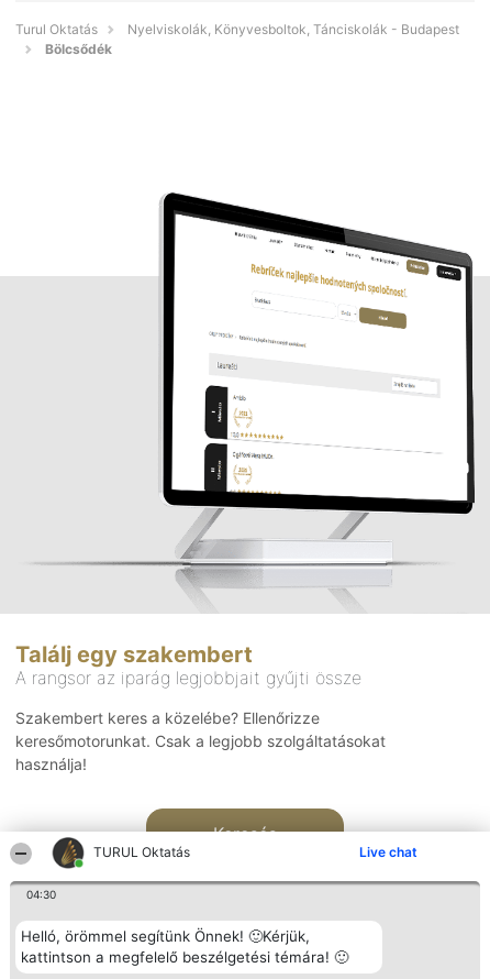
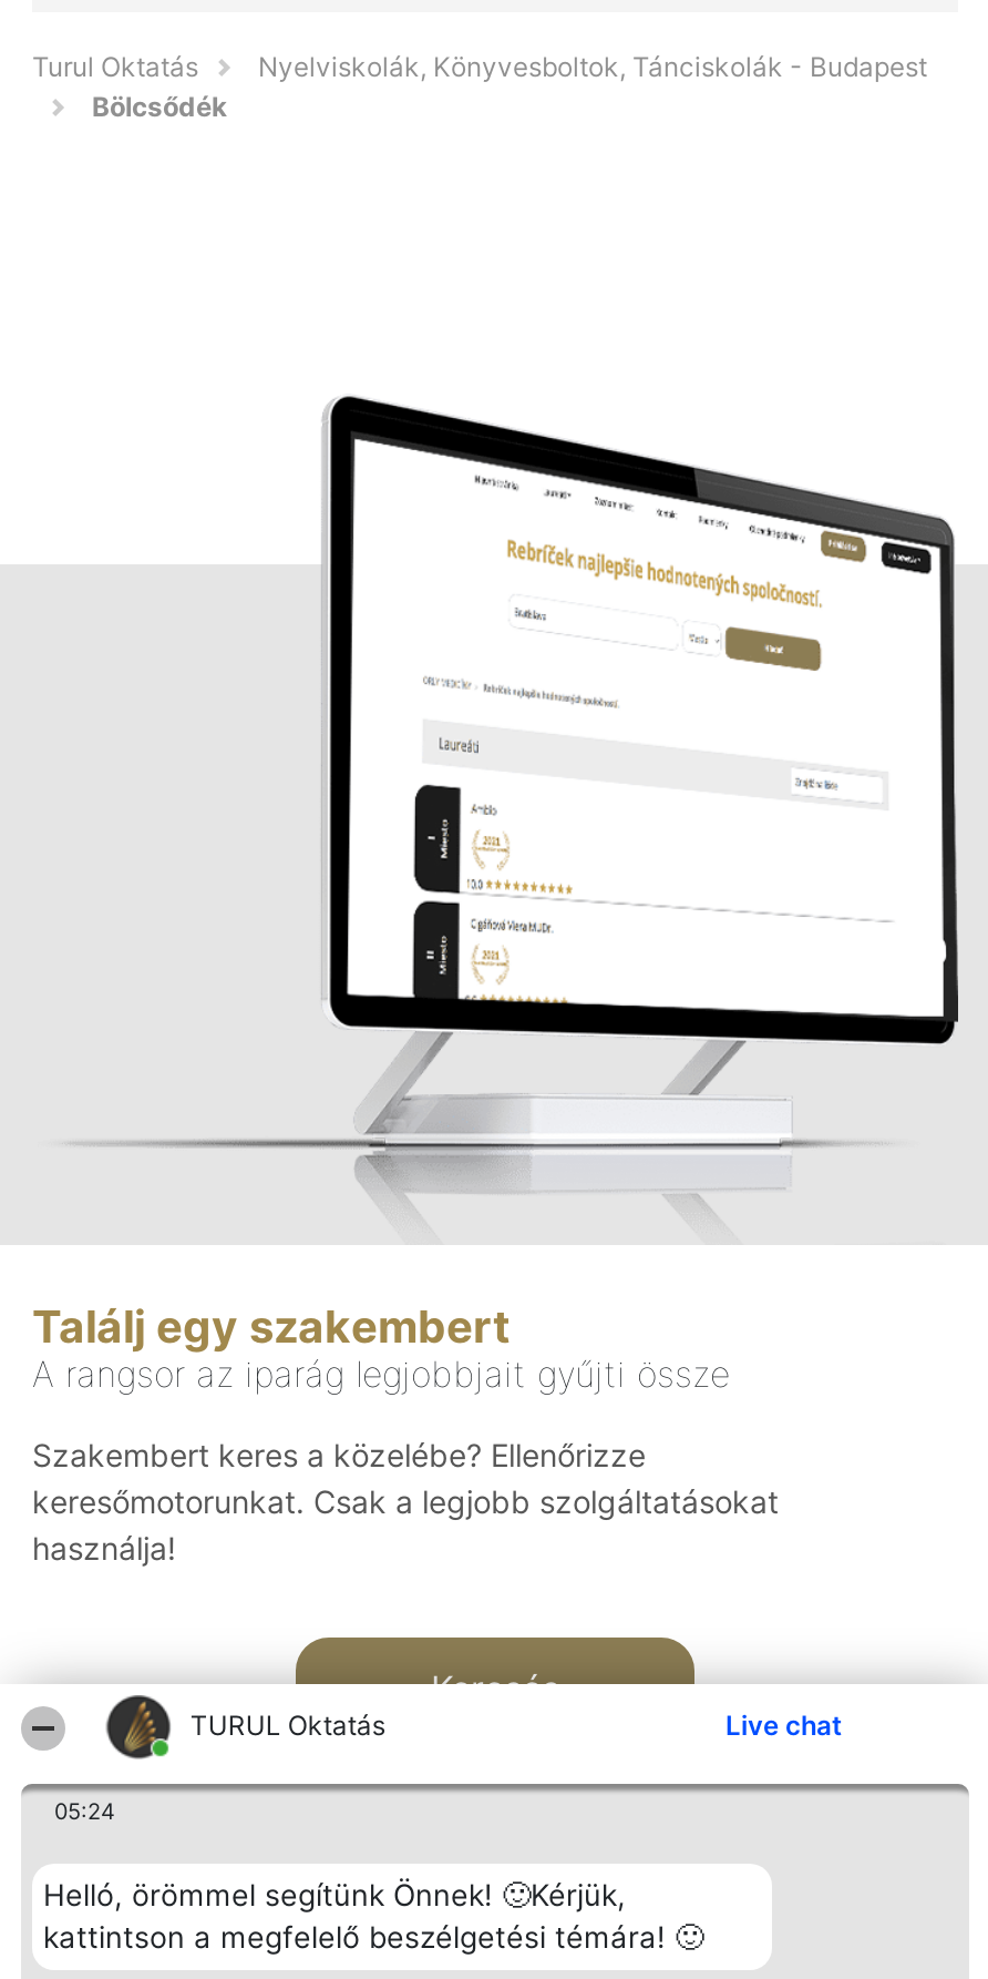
[26,888,56,901] 04:30 -> [54,1797,114,1824] 05:24

